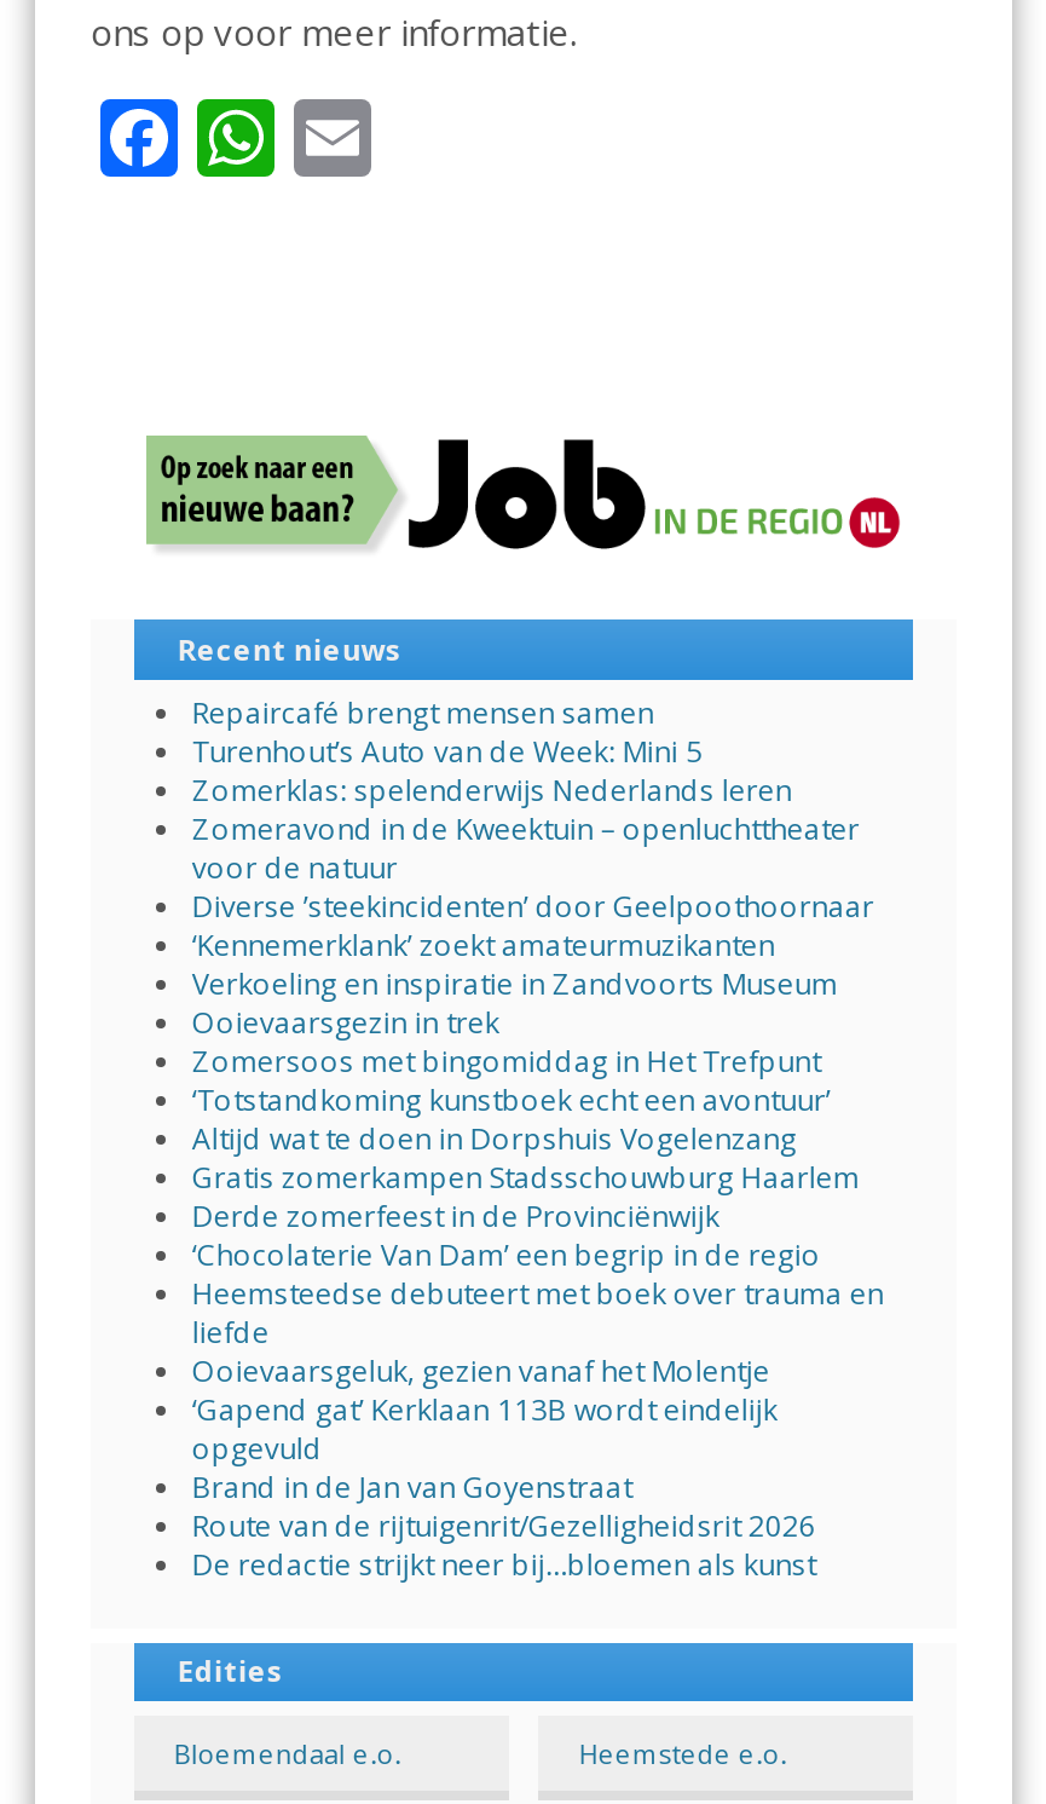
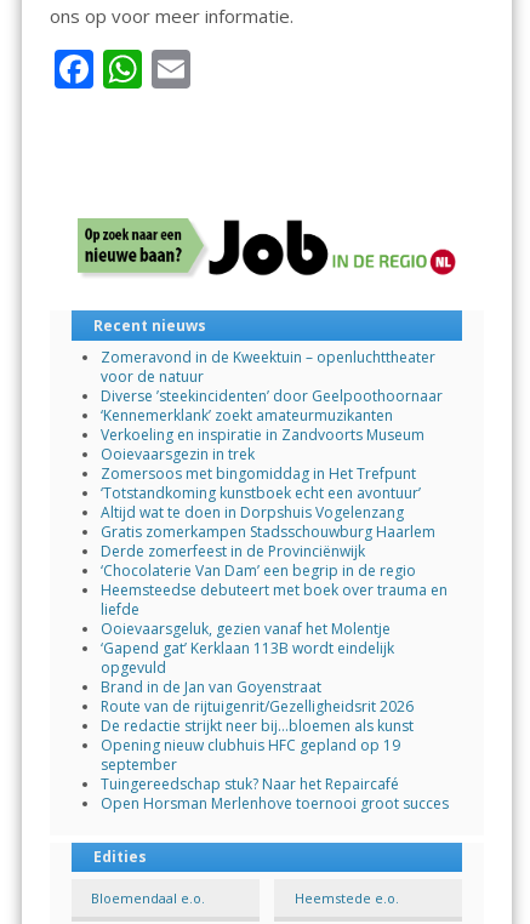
[192,691,792,810] Repaircafé brengt mensen samen | Turenhout’s Auto van de Week: Mini 5 | Zomerklas: spelenderwijs Nederlands leren -> none
moved [192,808,884,1584] -> [101,346,447,736]: Zomeravond in de Kweektuin – openluchttheater | voor de natuur | Diverse ’steekincidenten’ door Geelpoothoornaar | ... | Route van de rijtuigenrit/Gezelligheidsrit 2026 | De redactie strijkt neer bij…bloemen als kunst
none -> [101,734,449,813] Opening nieuw clubhuis HFC gepland op 19 | september | Tuingereedschap stuk? Naar het Repaircafé | Open Horsman Merlenhove toernooi groot succes

